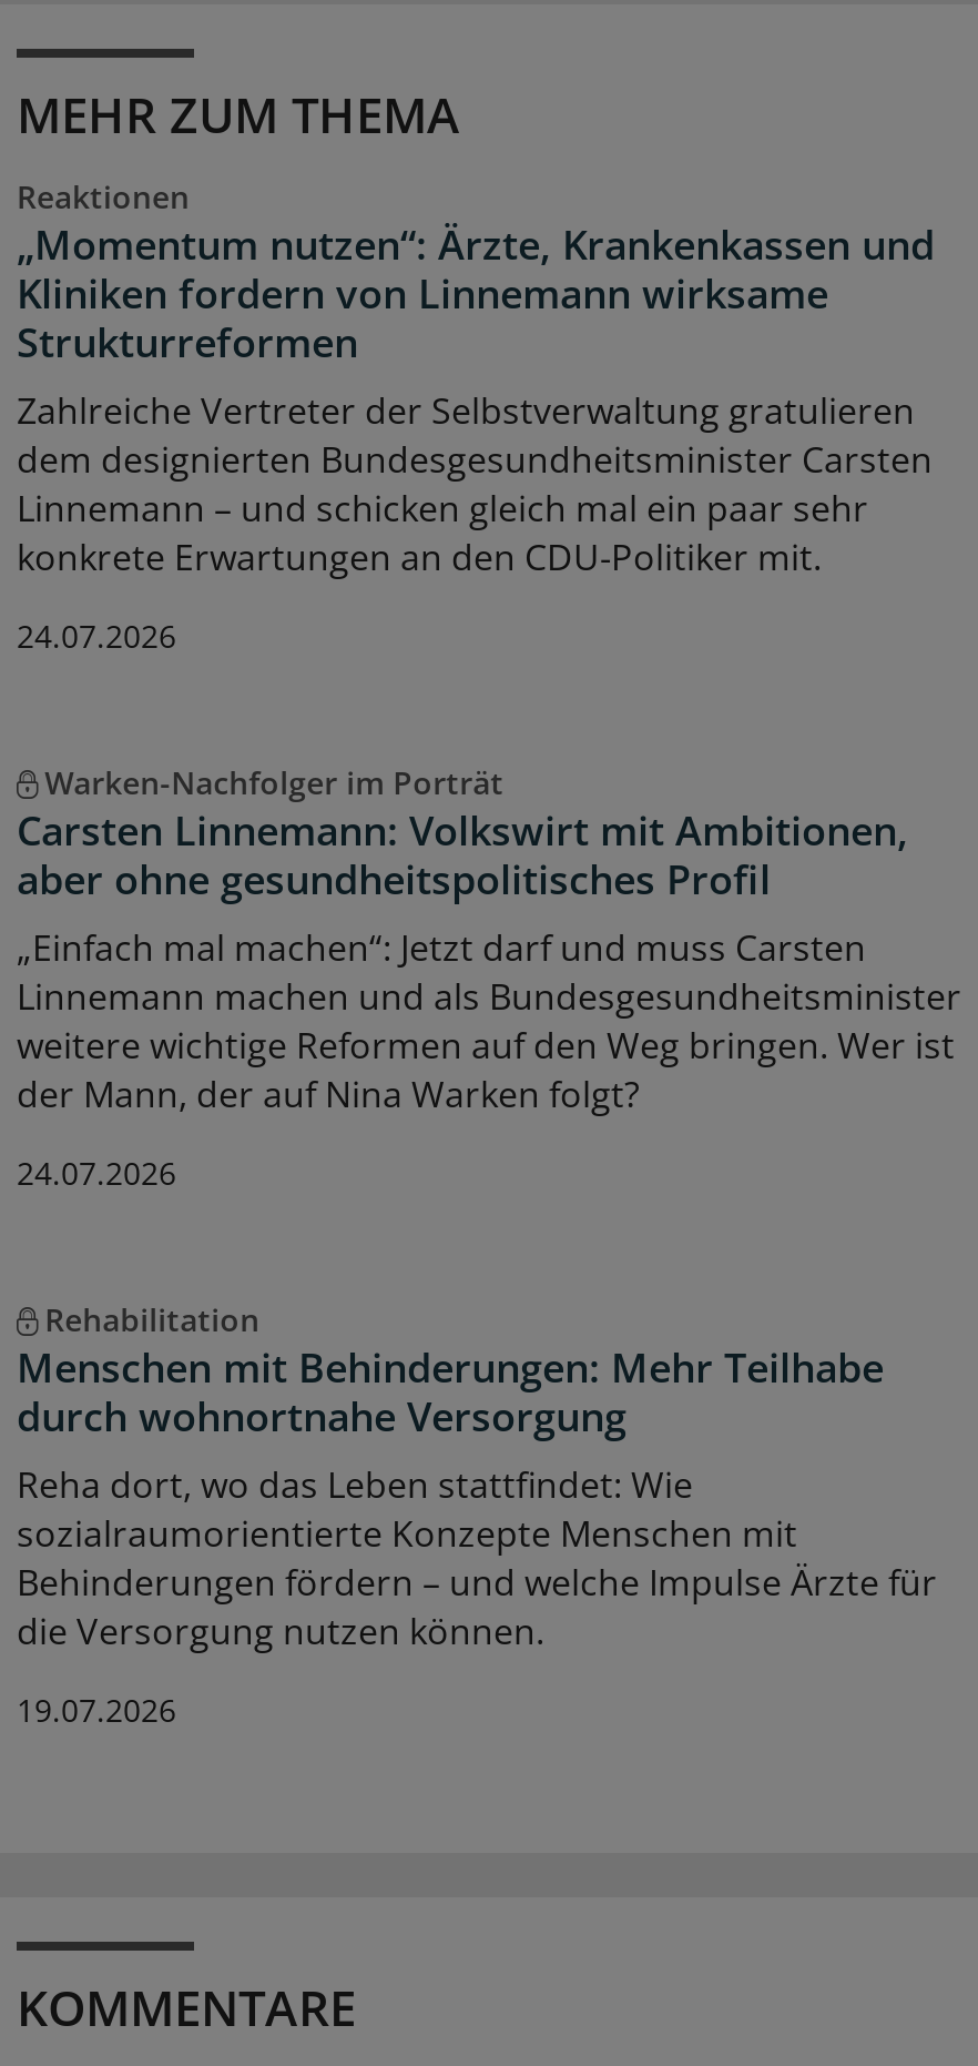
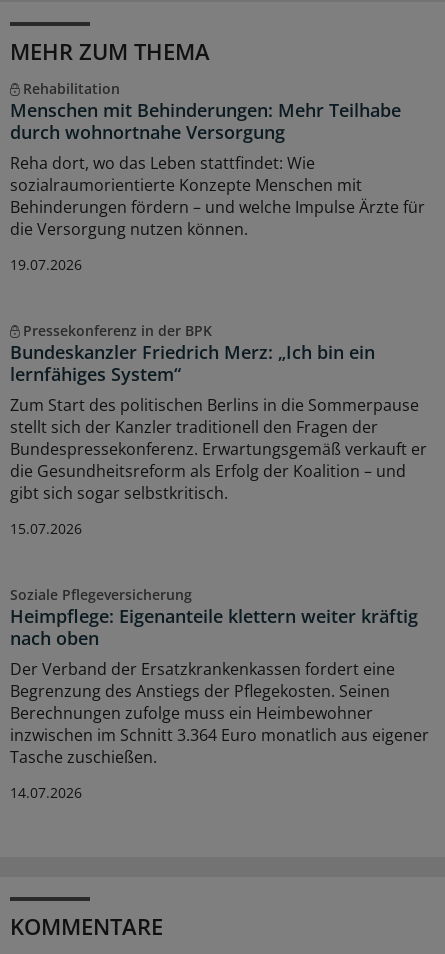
[17,175,961,1193] Reaktionen | „Momentum nutzen“: Ärzte, Krankenkassen und | Kliniken fordern von Linnemann wirksame | Strukturreformen | Zahlreiche Vertreter der Selbstverwaltung gratulieren | dem designierten Bundesgesundheitsminister Carsten | Linnemann – und schicken gleich mal ein paar sehr | konkrete Erwartungen an den CDU-Politiker mit. | 24.07.2026 | Warken-Nachfolger im Porträt | Carsten Linnemann: Volkswirt mit Ambitionen, | aber ohne gesundheitspolitisches Profil | „Einfach mal machen“: Jetzt darf und muss Carsten | Linnemann machen und als Bundesgesundheitsminister | weitere wichtige Reformen auf den Weg bringen. Wer ist | der Mann, der auf Nina Warken folgt? | 24.07.2026 -> none
moved [17,1298,937,1730] -> [10,79,425,274]: Rehabilitation | Menschen mit Behinderungen: Mehr Teilhabe | durch wohnortnahe Versorgung | Reha dort, wo das Leben stattfindet: Wie | sozialraumorientierte Konzepte Menschen mit | Behinderungen fördern – und welche Impulse Ärzte für | die Versorgung nutzen können. | 19.07.2026
none -> [10,321,429,802] Pressekonferenz in der BPK | Bundeskanzler Friedrich Merz: „Ich bin ein | lernfähiges System“ | Zum Start des politischen Berlins in die Sommerpause | stellt sich der Kanzler traditionell den Fragen der | Bundespressekonferenz. Erwartungsgemäß verkauft er | die Gesundheitsreform als Erfolg der Koalition – und | gibt sich sogar selbstkritisch. | 15.07.2026 | Soziale Pflegeversicherung | Heimpflege: Eigenanteile klettern weiter kräftig | nach oben | Der Verband der Ersatzkrankenkassen fordert eine | Begrenzung des Anstiegs der Pflegekosten. Seinen | Berechnungen zufolge muss ein Heimbewohner | inzwischen im Schnitt 3.364 Euro monatlich aus eigener | Tasche zuschießen. | 14.07.2026

